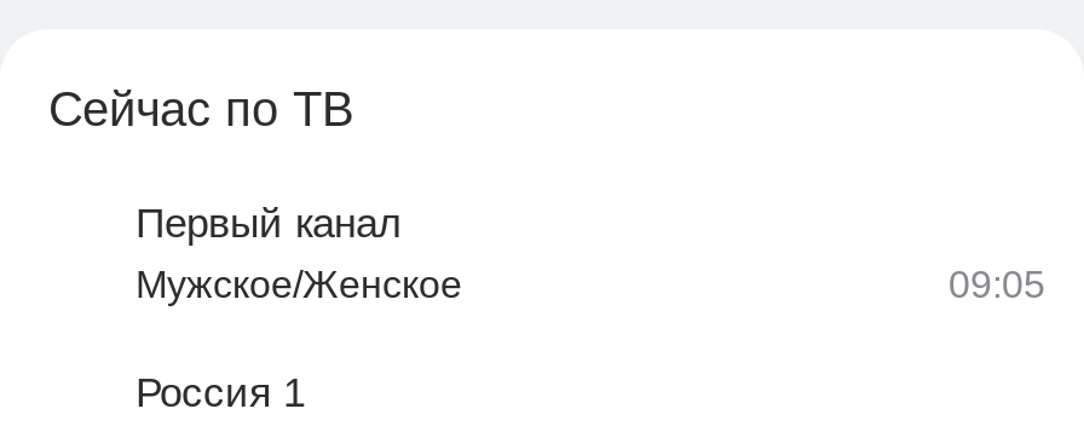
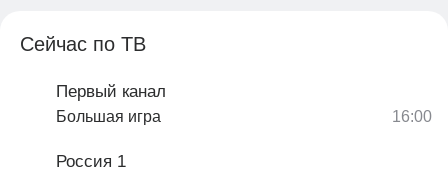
[135,264,462,305] Мужское/Женское -> [56,108,161,125] Большая игра

